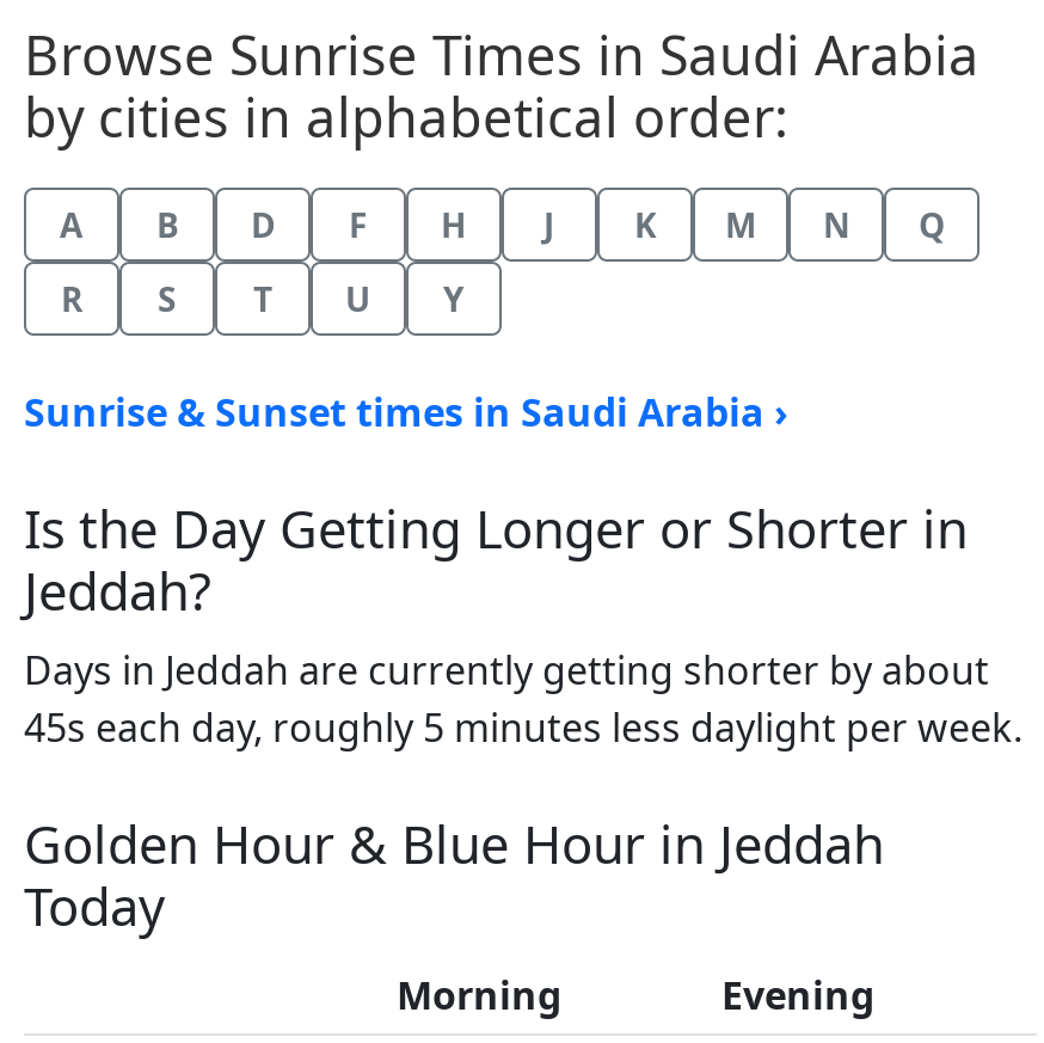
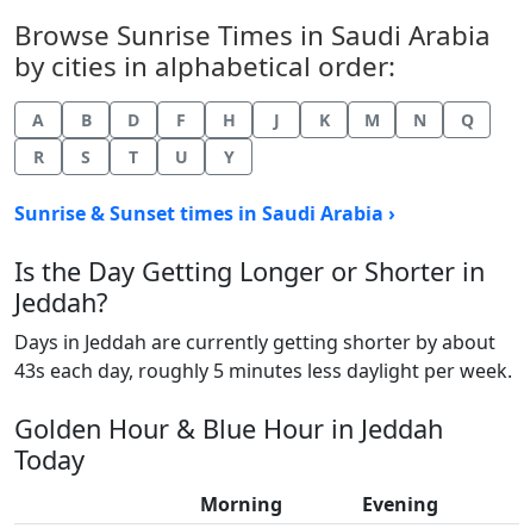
[24,701,1022,754] 45s each day, roughly 5 minutes less daylight per week. -> [14,358,512,384] 43s each day, roughly 5 minutes less daylight per week.

